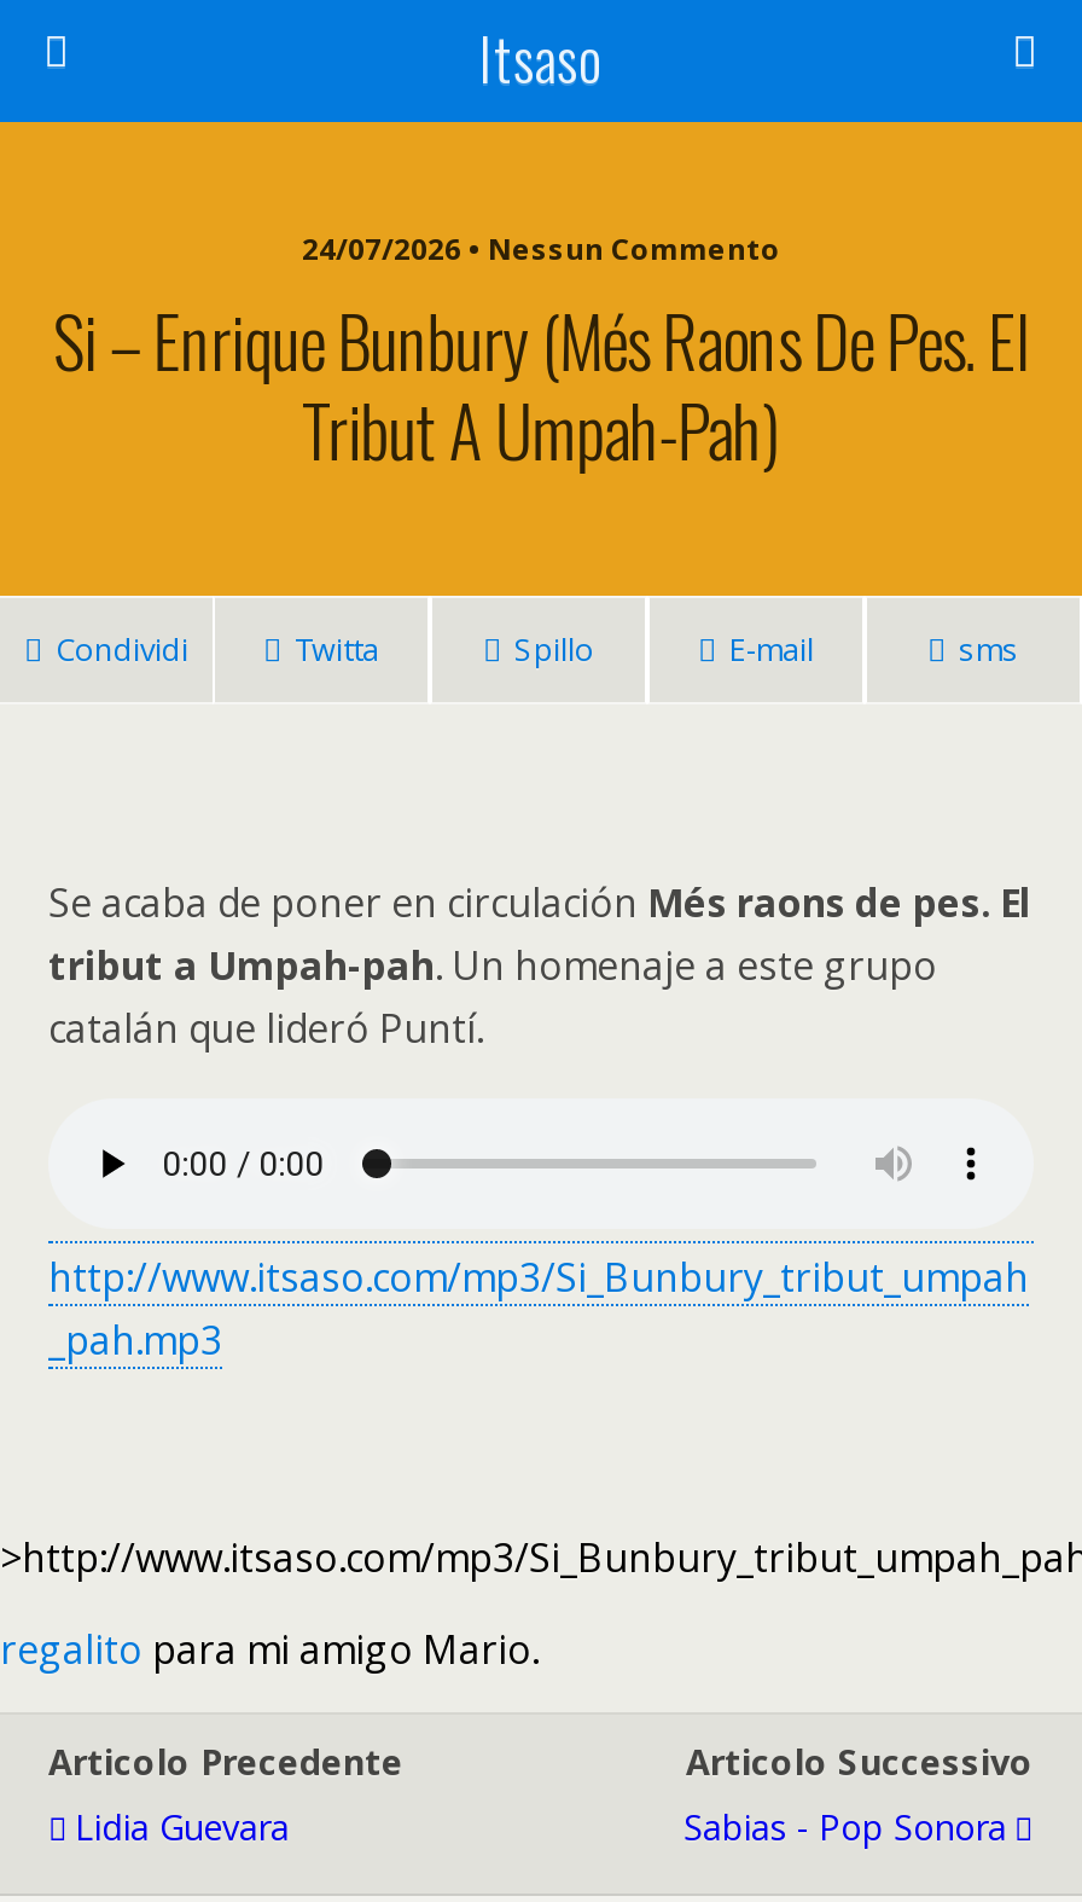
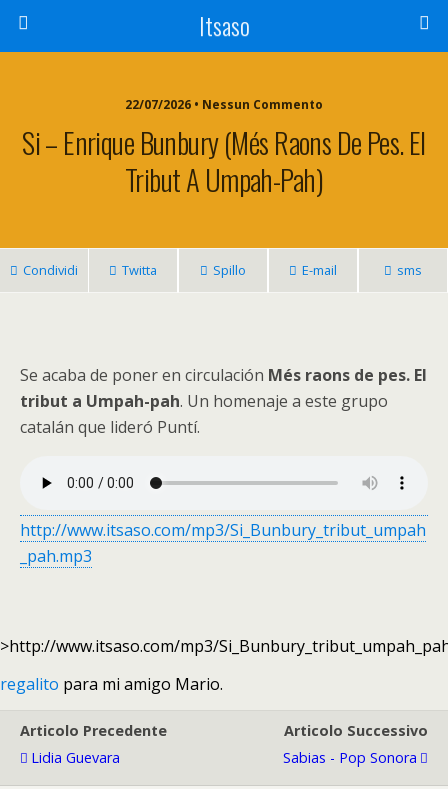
[302,228,780,269] 24/07/2026 • Nessun Commento -> [125,96,323,113] 22/07/2026 • Nessun Commento

